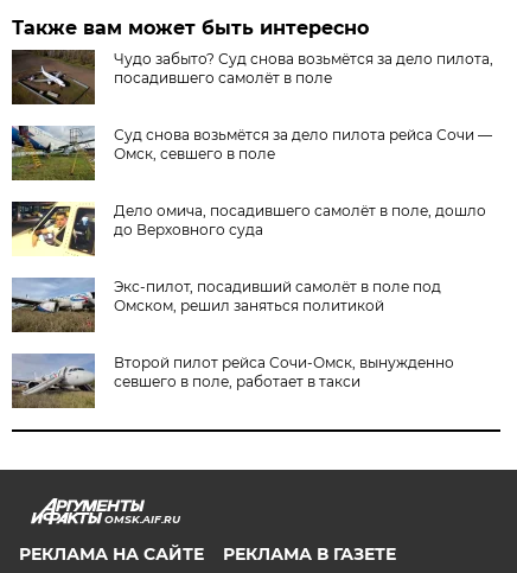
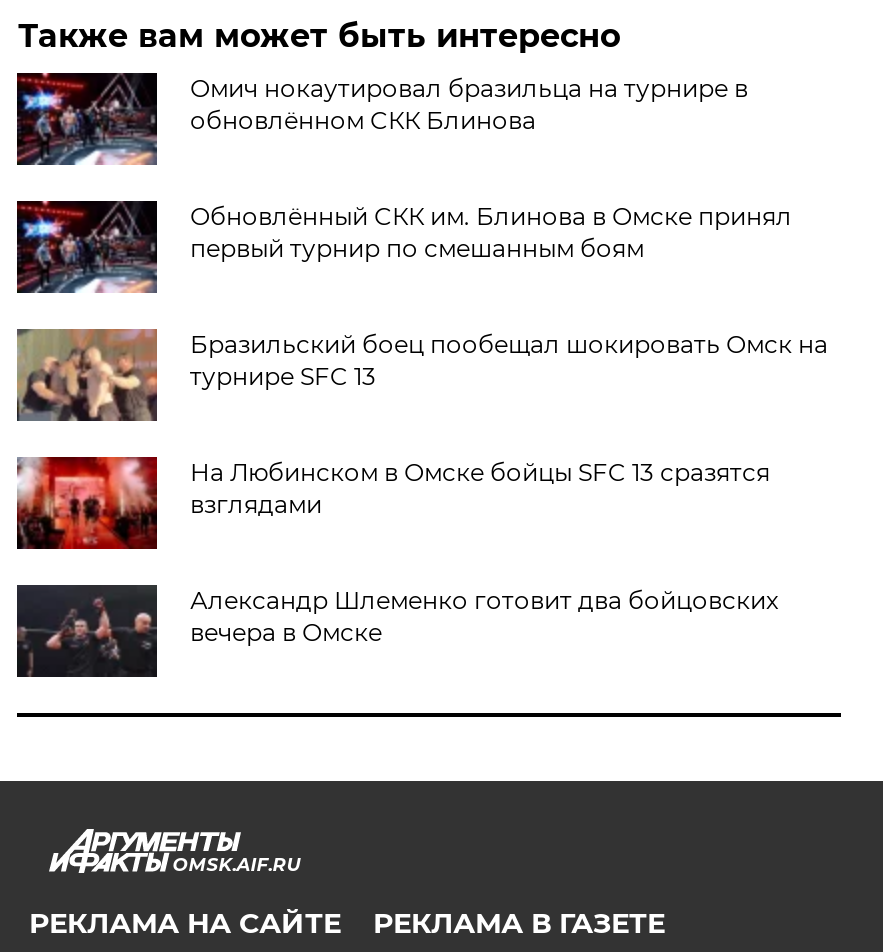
[12,49,494,106] [image] | Чудо забыто? Суд снова возьмётся за дело пилота, | посадившего самолёт в поле -> [17,71,748,167] [image] | Омич нокаутировал бразильца на турнире в | обновлённом СКК Блинова
[11,126,493,182] [image] | Суд снова возьмётся за дело пилота рейса Сочи — | Омск, севшего в поле -> [15,199,792,295] [image] | Обновлённый СКК им. Блинова в Омске принял | первый турнир по смешанным боям
[11,200,487,256] [image] | Дело омича, посадившего самолёт в поле, дошло | до Верховного суда -> [15,327,828,423] [image] | Бразильский боец пообещал шокировать Омск на | турнире SFC 13
[12,276,442,333] [image] | Экс-пилот, посадивший самолёт в поле под | Омском, решил заняться политикой -> [17,455,770,551] [image] | На Любинском в Омске бойцы SFC 13 сразятся | взглядами
[11,352,455,409] [image] | Второй пилот рейса Сочи-Омск, вынужденно | севшего в поле, работает в такси -> [17,583,778,679] [image] | Александр Шлеменко готовит два бойцовских | вечера в Омске

